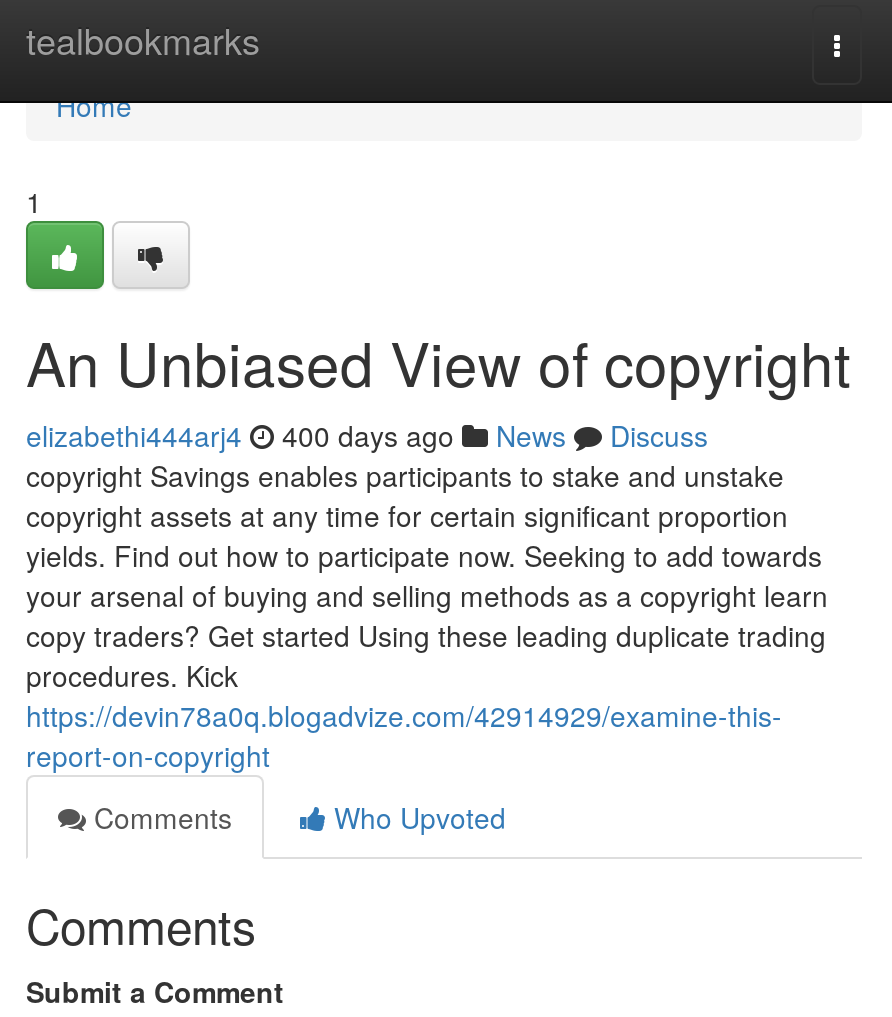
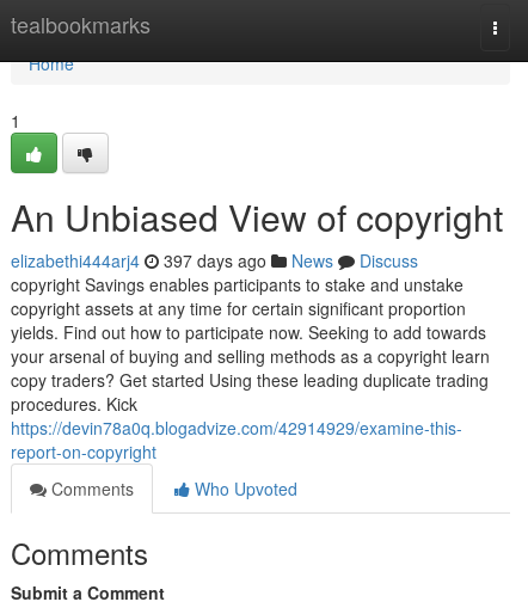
[26,415,708,455] elizabethi444arj4 400 days ago News Discuss -> [11,248,418,272] elizabethi444arj4 397 days ago News Discuss

